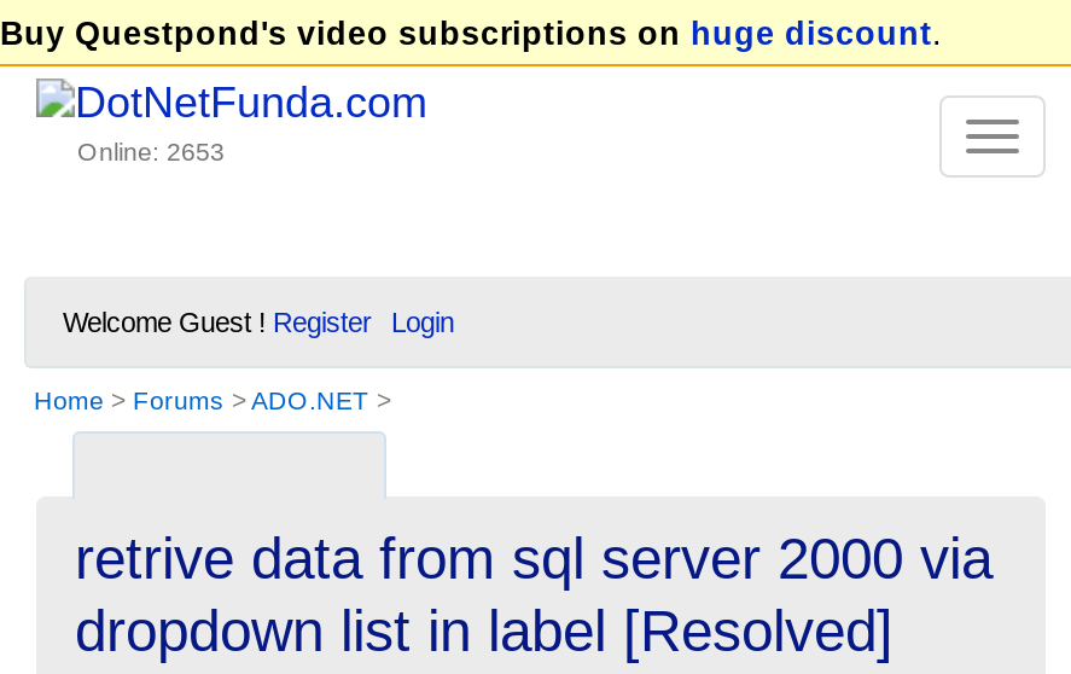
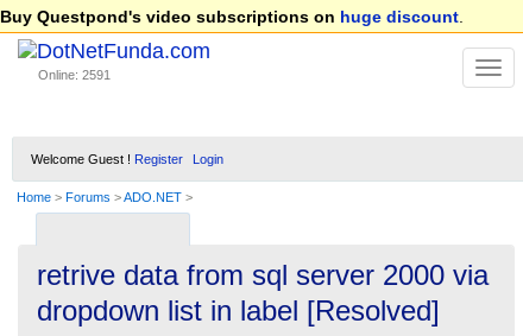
[77,137,225,166] Online: 2653 -> [38,68,111,82] Online: 2591

